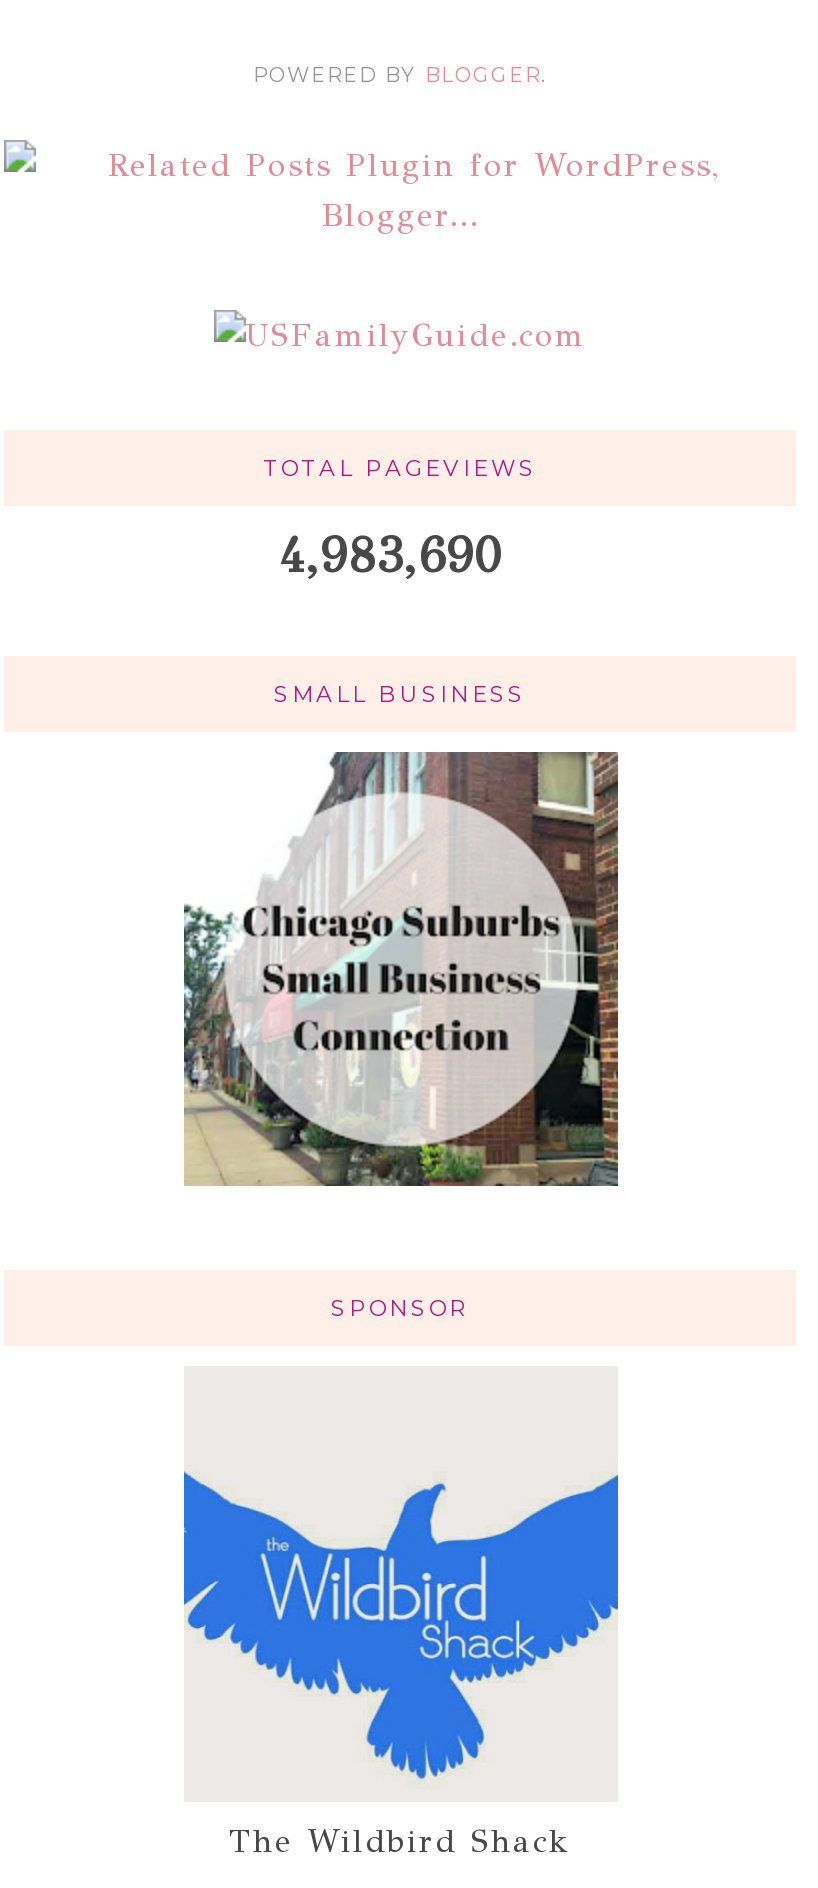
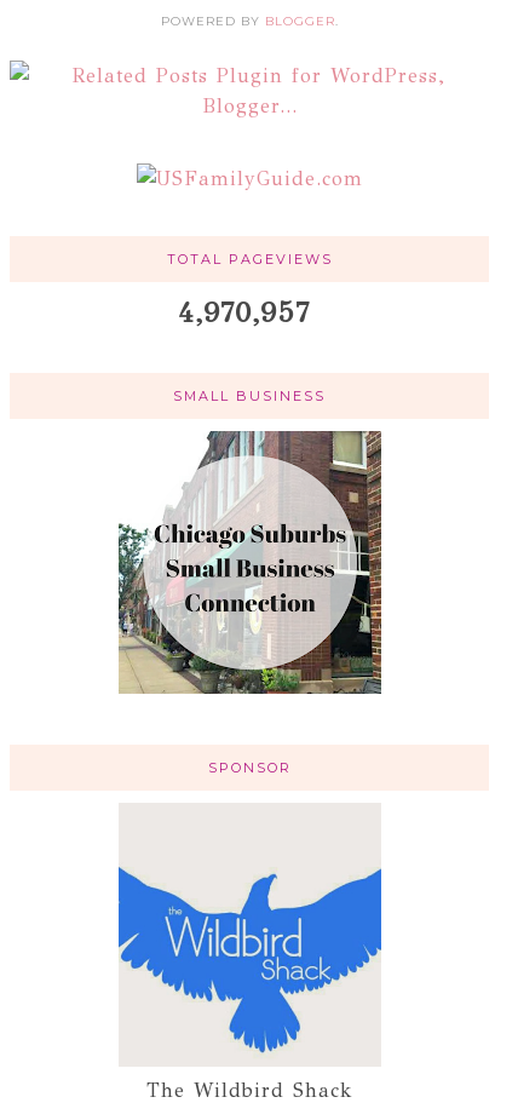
[278,526,502,586] 4,983,690 -> [177,294,309,331] 4,970,957

